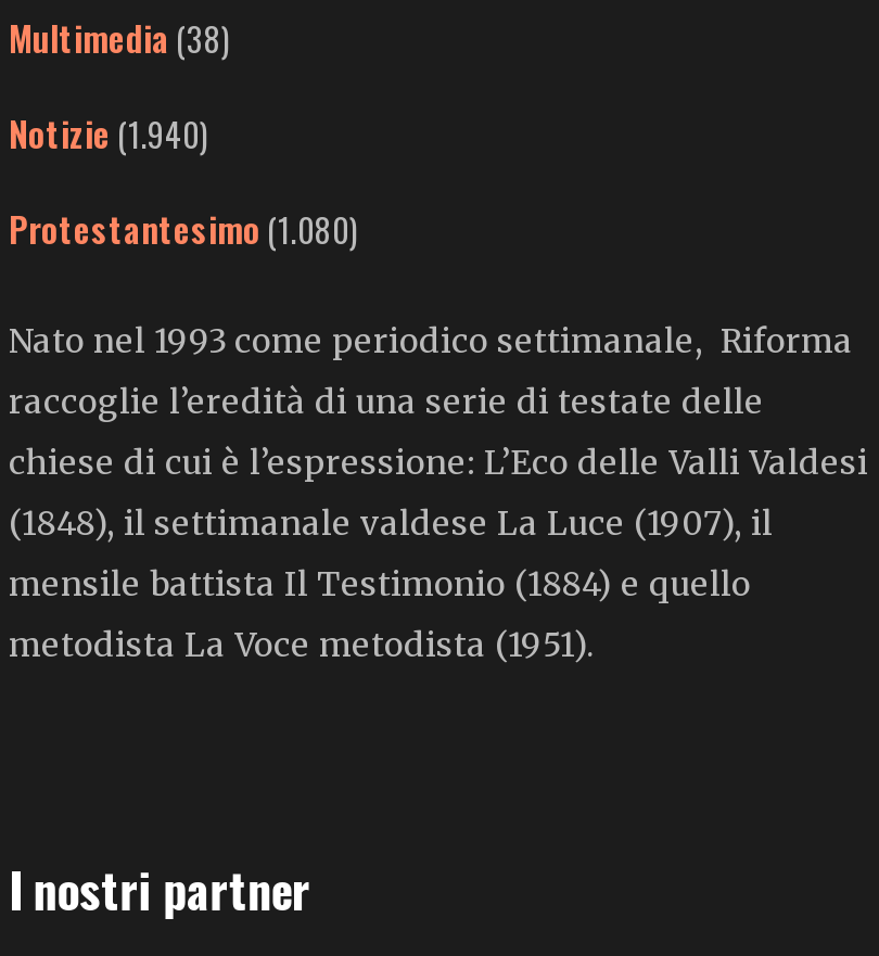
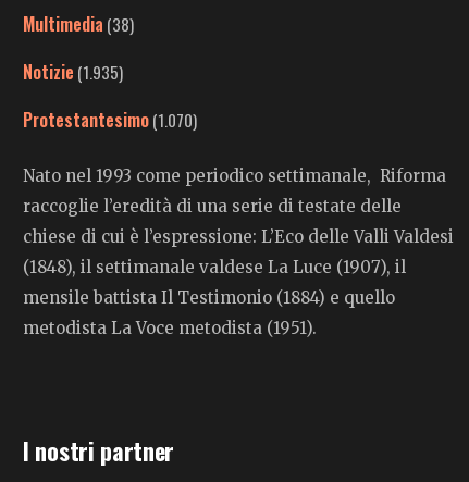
[9,109,208,161] Notizie (1.940) -> [23,59,123,85] Notizie (1.935)
[9,204,358,256] Protestantesimo (1.080) -> [23,107,197,133] Protestantesimo (1.070)

